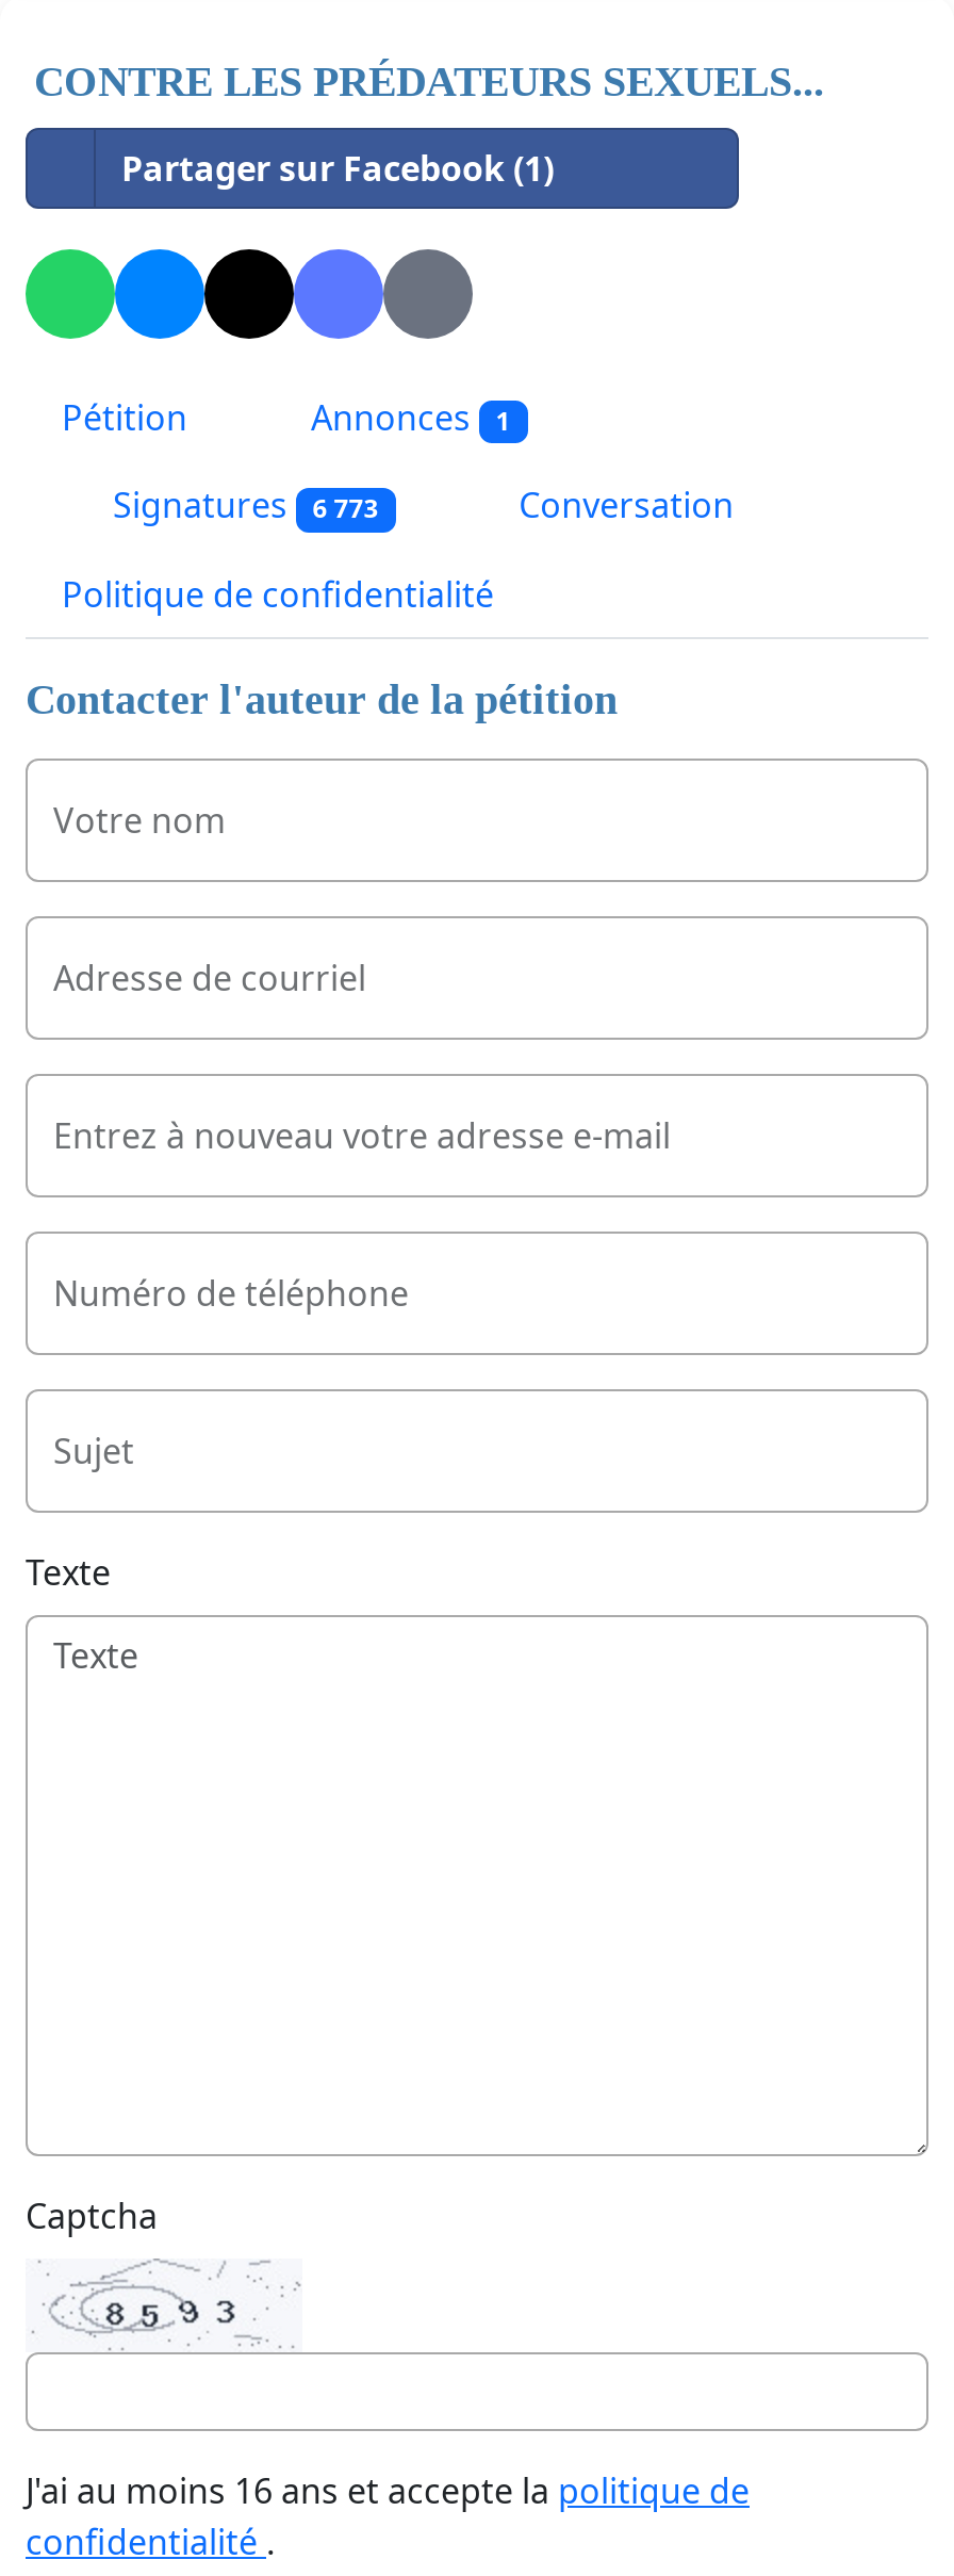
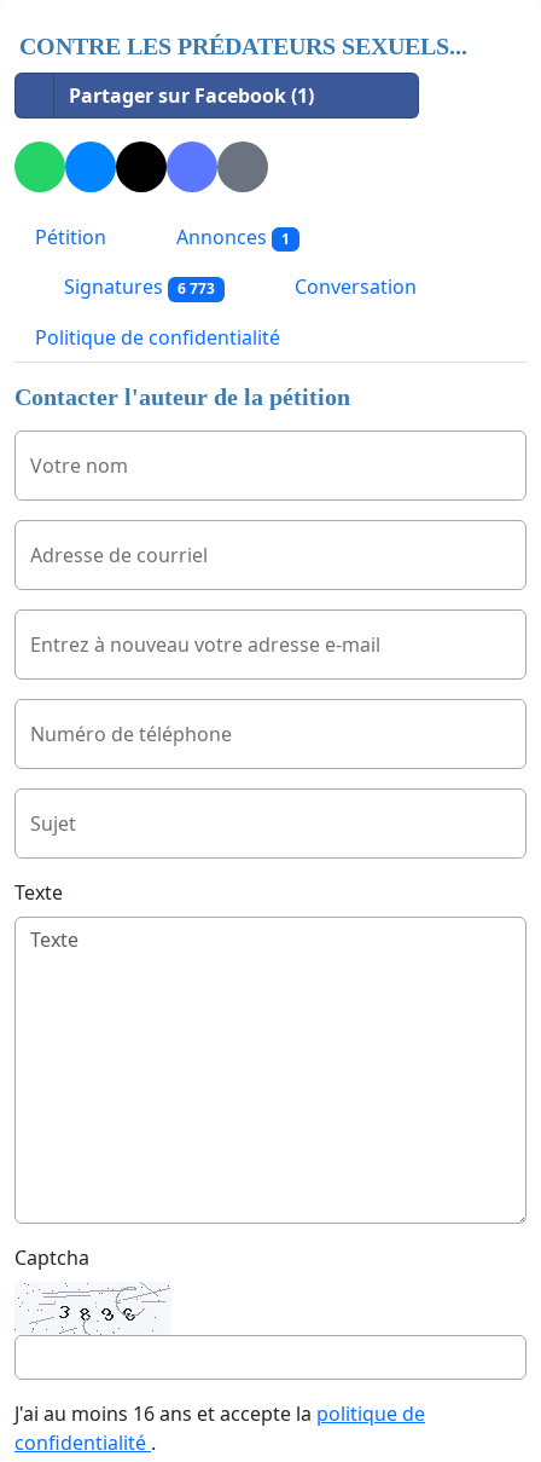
[51,2261,275,2350] [image] -> [46,1285,170,1334] [image]

